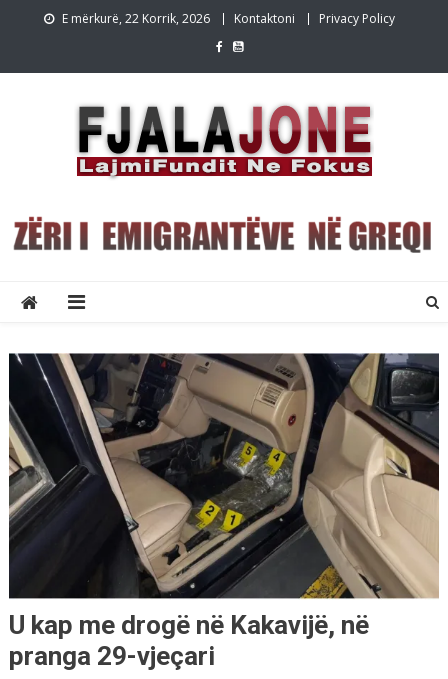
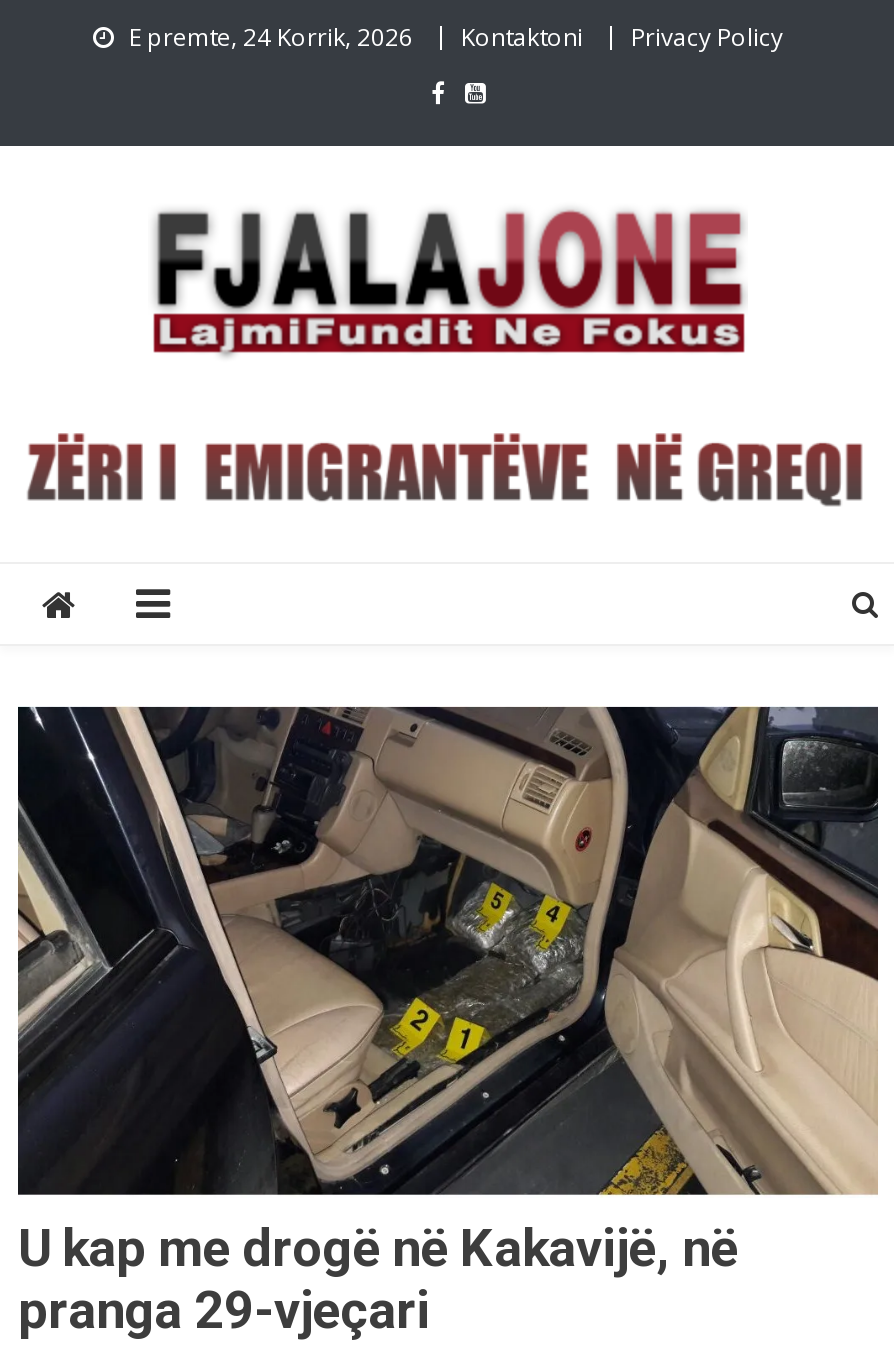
[61,10,209,27] E mërkurë, 22 Korrik, 2026 -> [129,20,413,54] E premte, 24 Korrik, 2026

